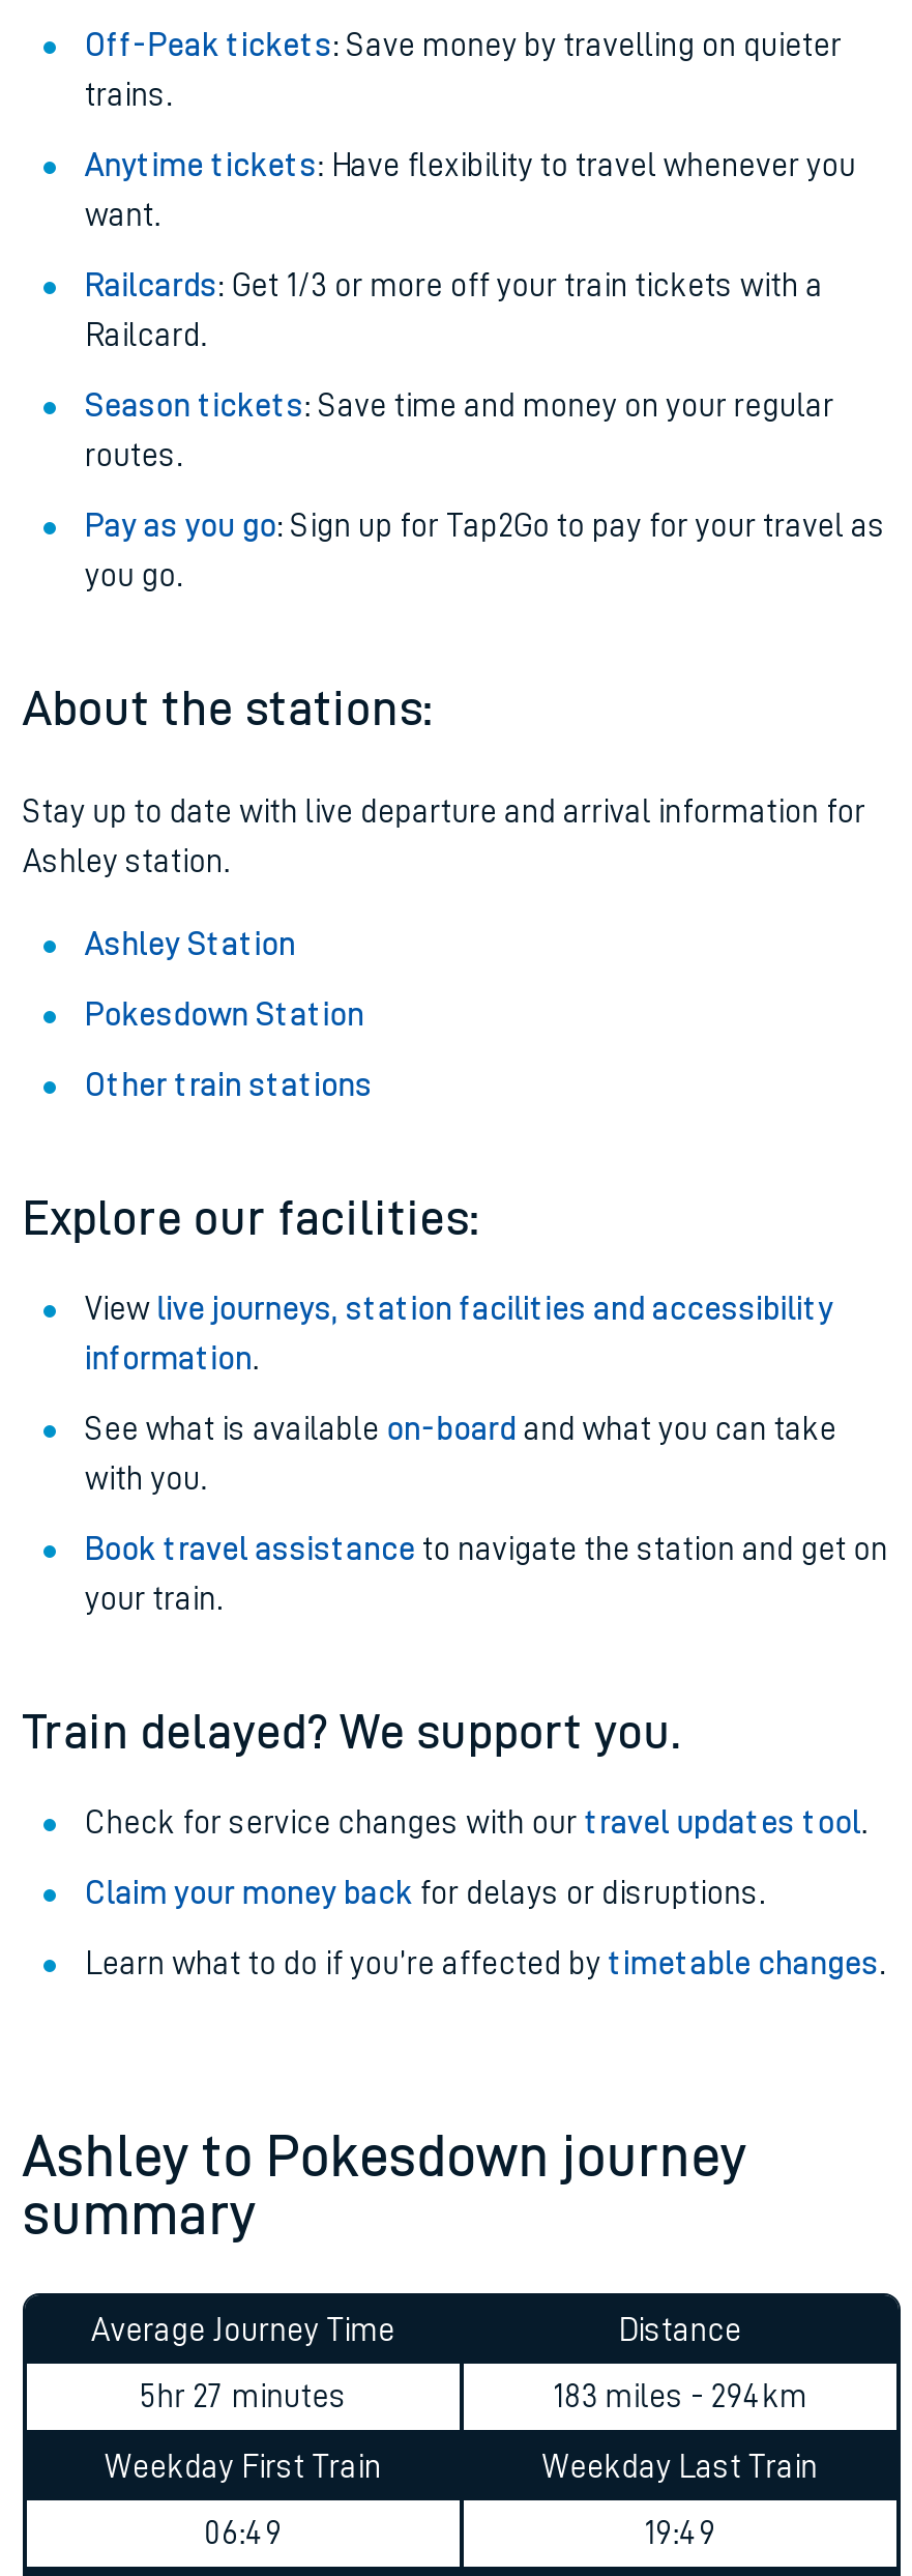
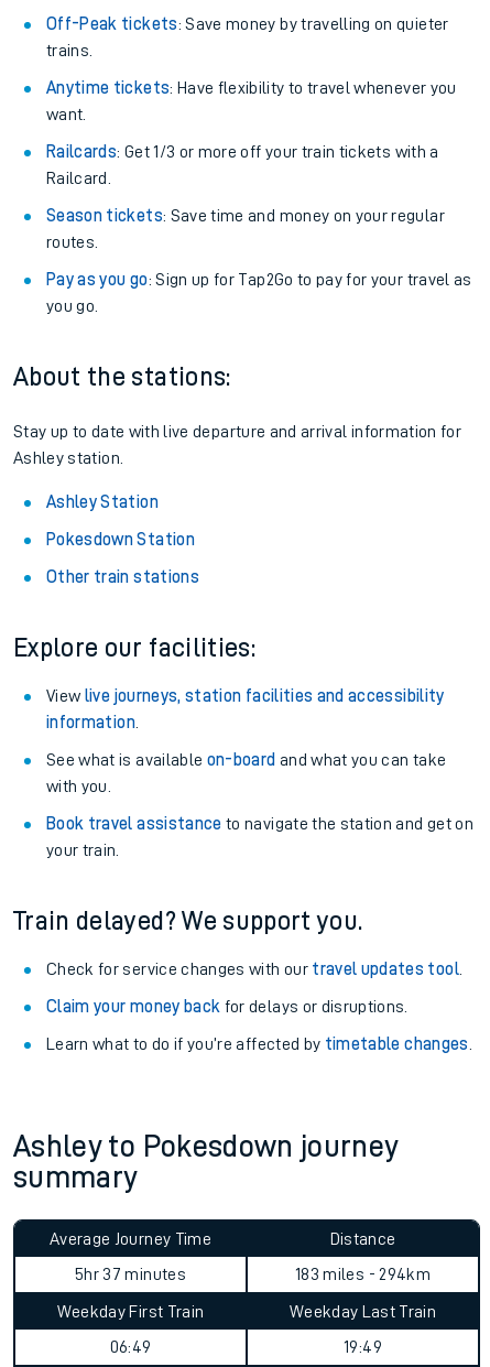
[140,2380,347,2413] 5hr 27 minutes -> [75,1266,186,1283] 5hr 37 minutes

